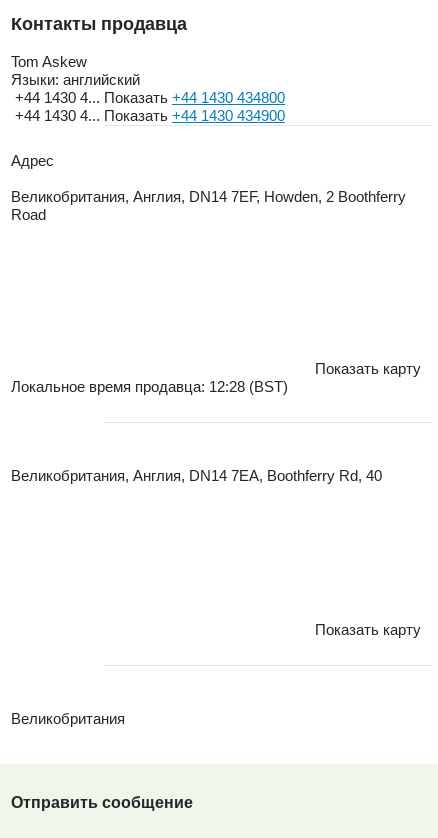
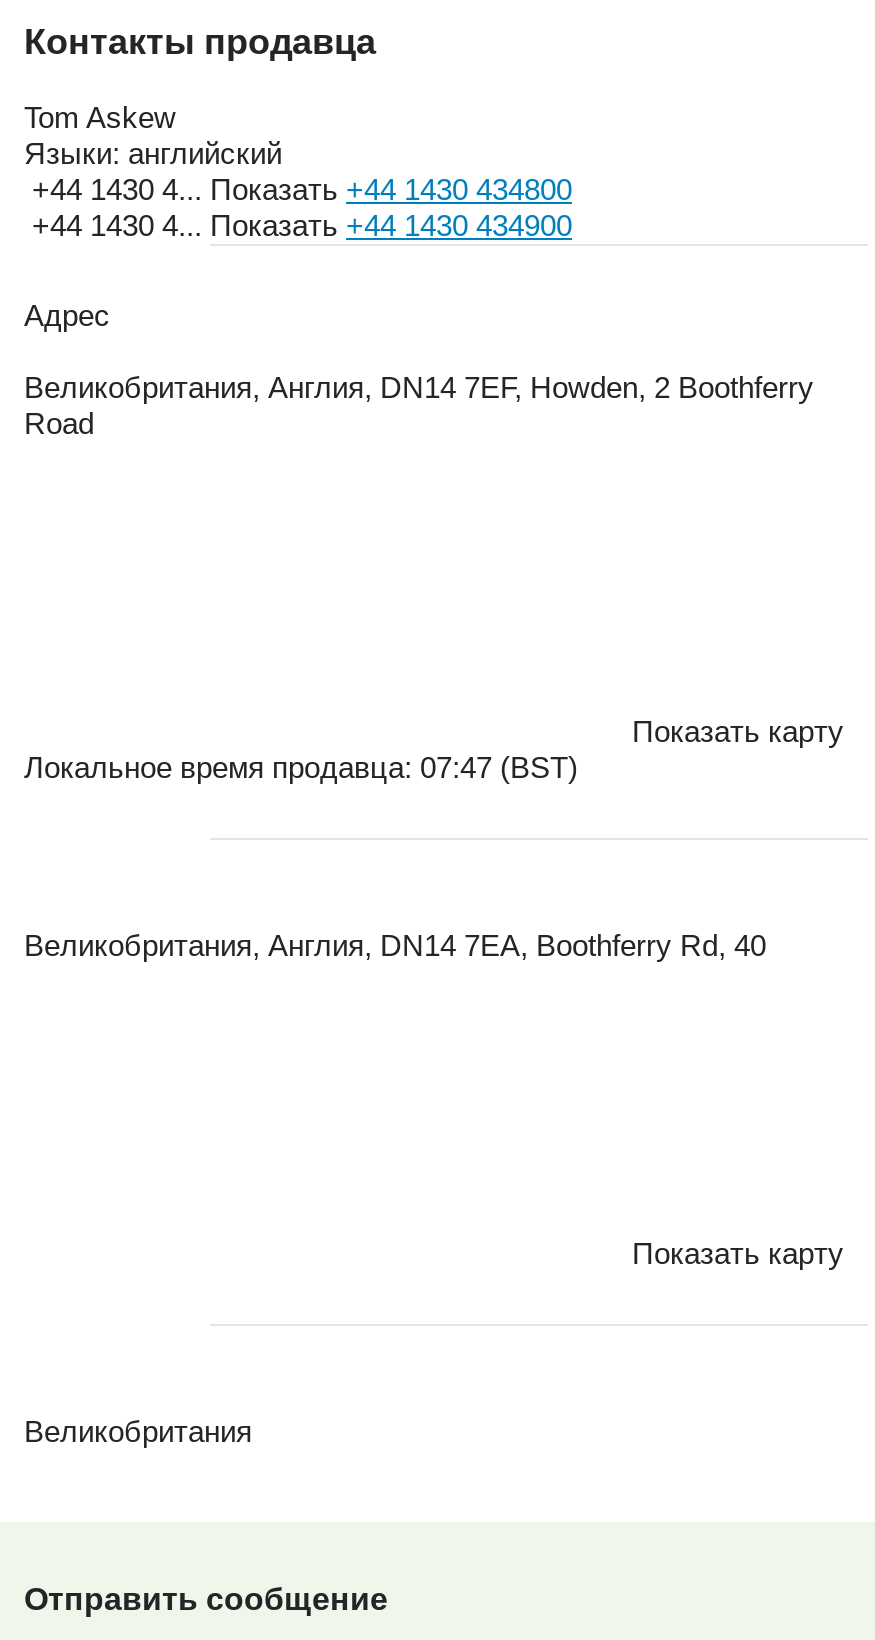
[11,378,288,395] Локальное время продавца: 12:28 (BST) -> [24,750,578,784] Локальное время продавца: 07:47 (BST)

